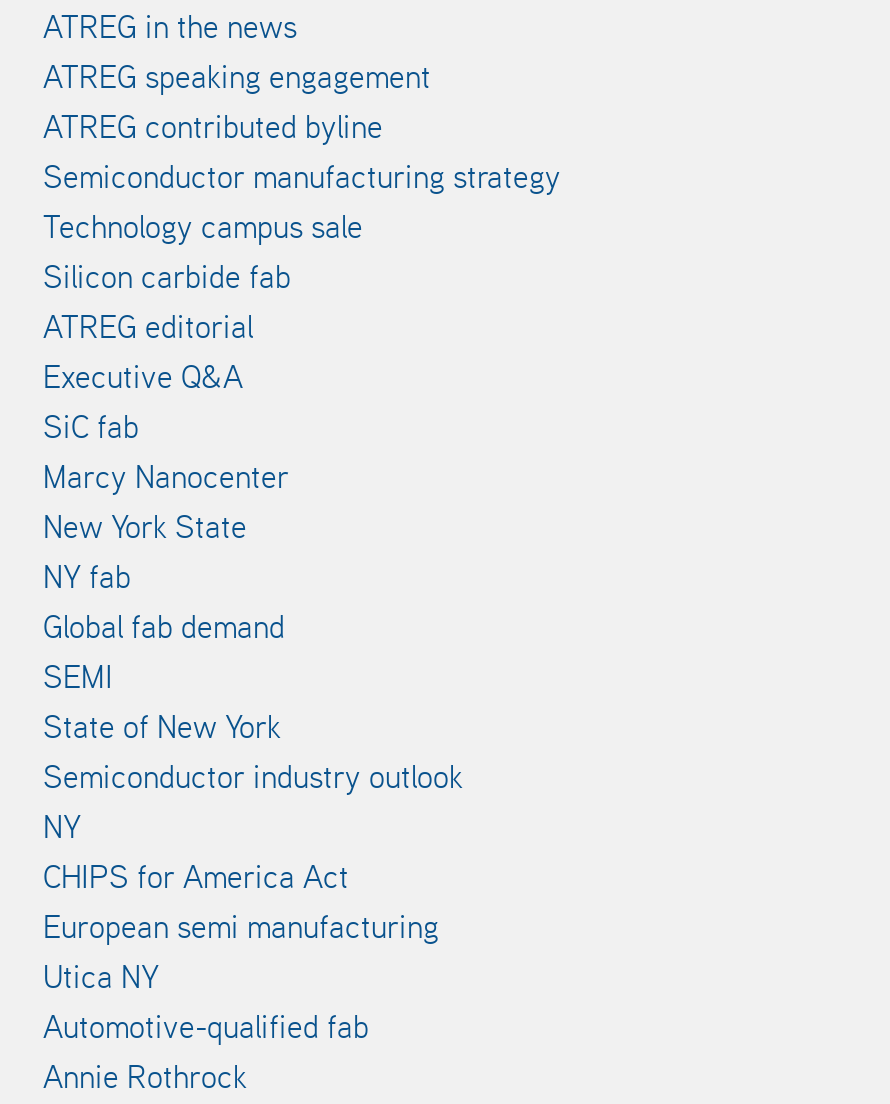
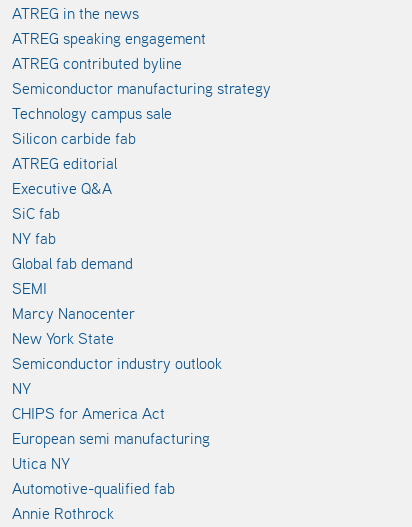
moved [43,457,289,547] -> [12,303,135,348]: Marcy Nanocenter | New York State
moved [43,557,285,697] -> [12,228,133,298]: NY fab | Global fab demand | SEMI
[43,707,281,747] State of New York -> none

